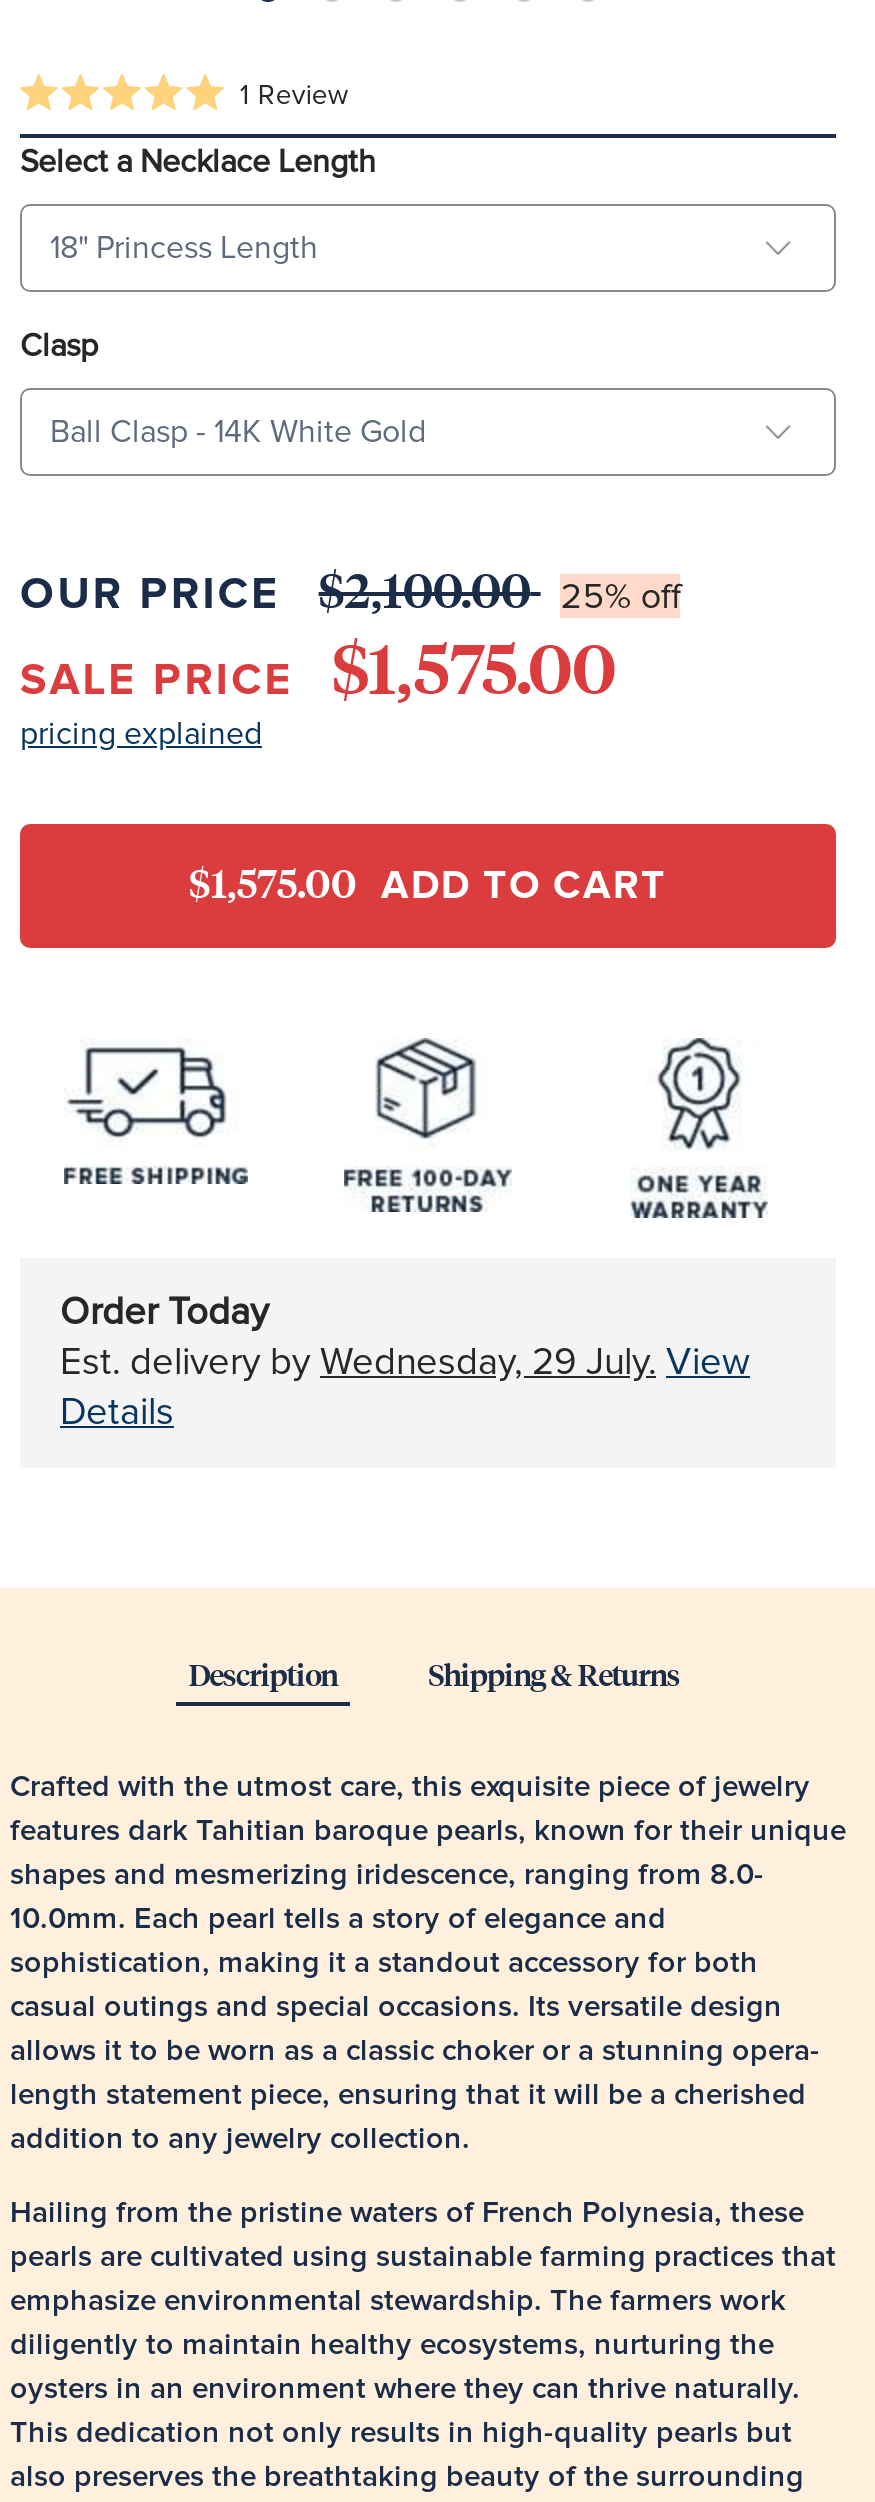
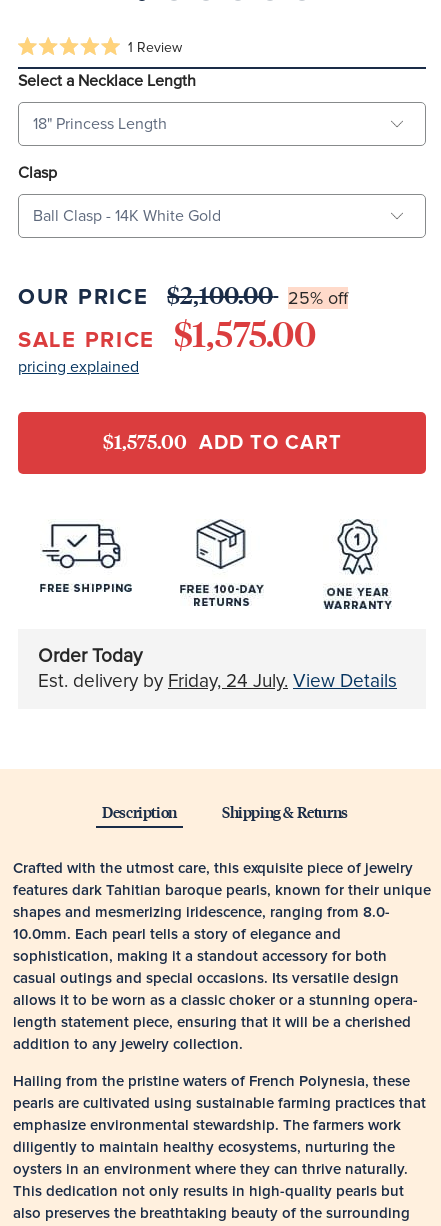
[60,1340,750,1436] Est. delivery by Wednesday, 29 July. View | Details -> [38,670,397,693] Est. delivery by Friday, 24 July. View Details

